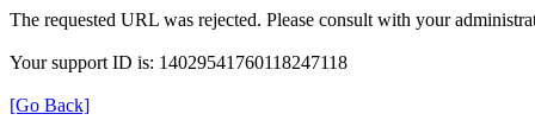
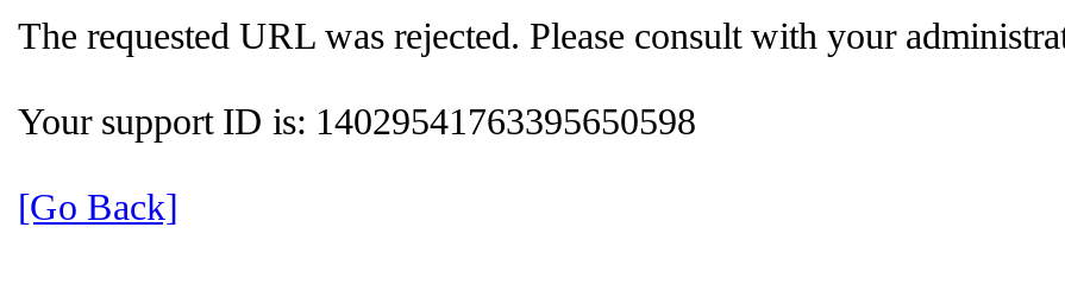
[10,52,348,72] Your support ID is: 14029541760118247118 -> [18,101,696,141] Your support ID is: 14029541763395650598

